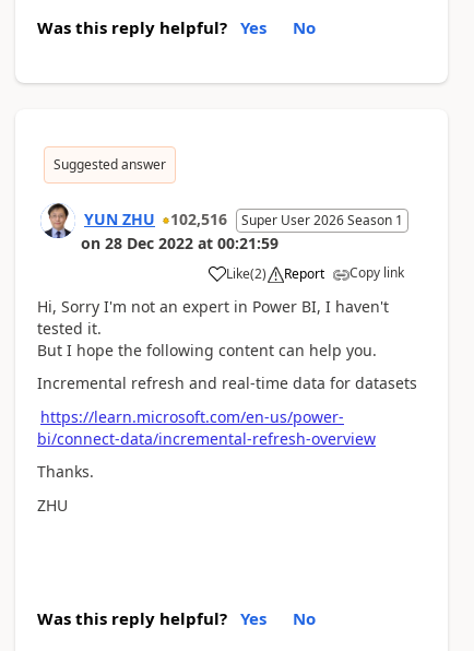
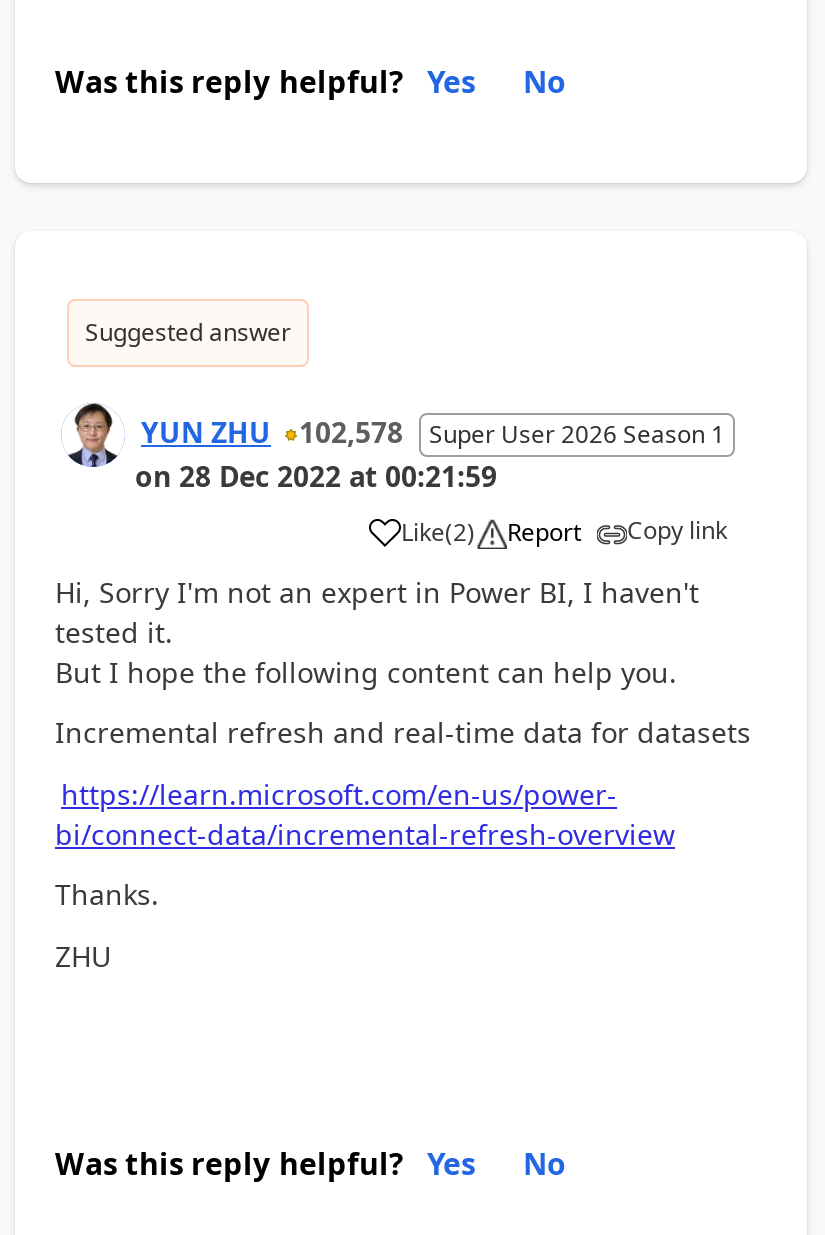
[84,208,403,229] YUN ZHU 102,516 Super User 2026 Season 1 -> [141,412,725,450] YUN ZHU 102,578 Super User 2026 Season 1

